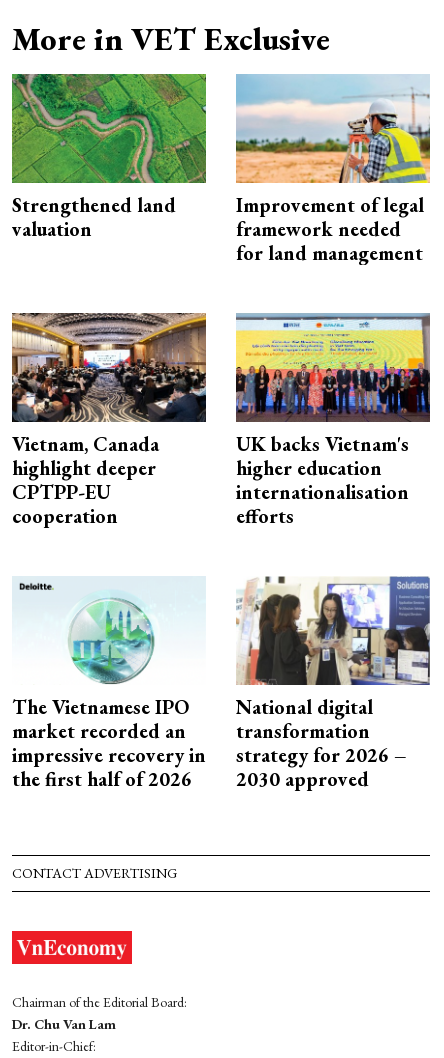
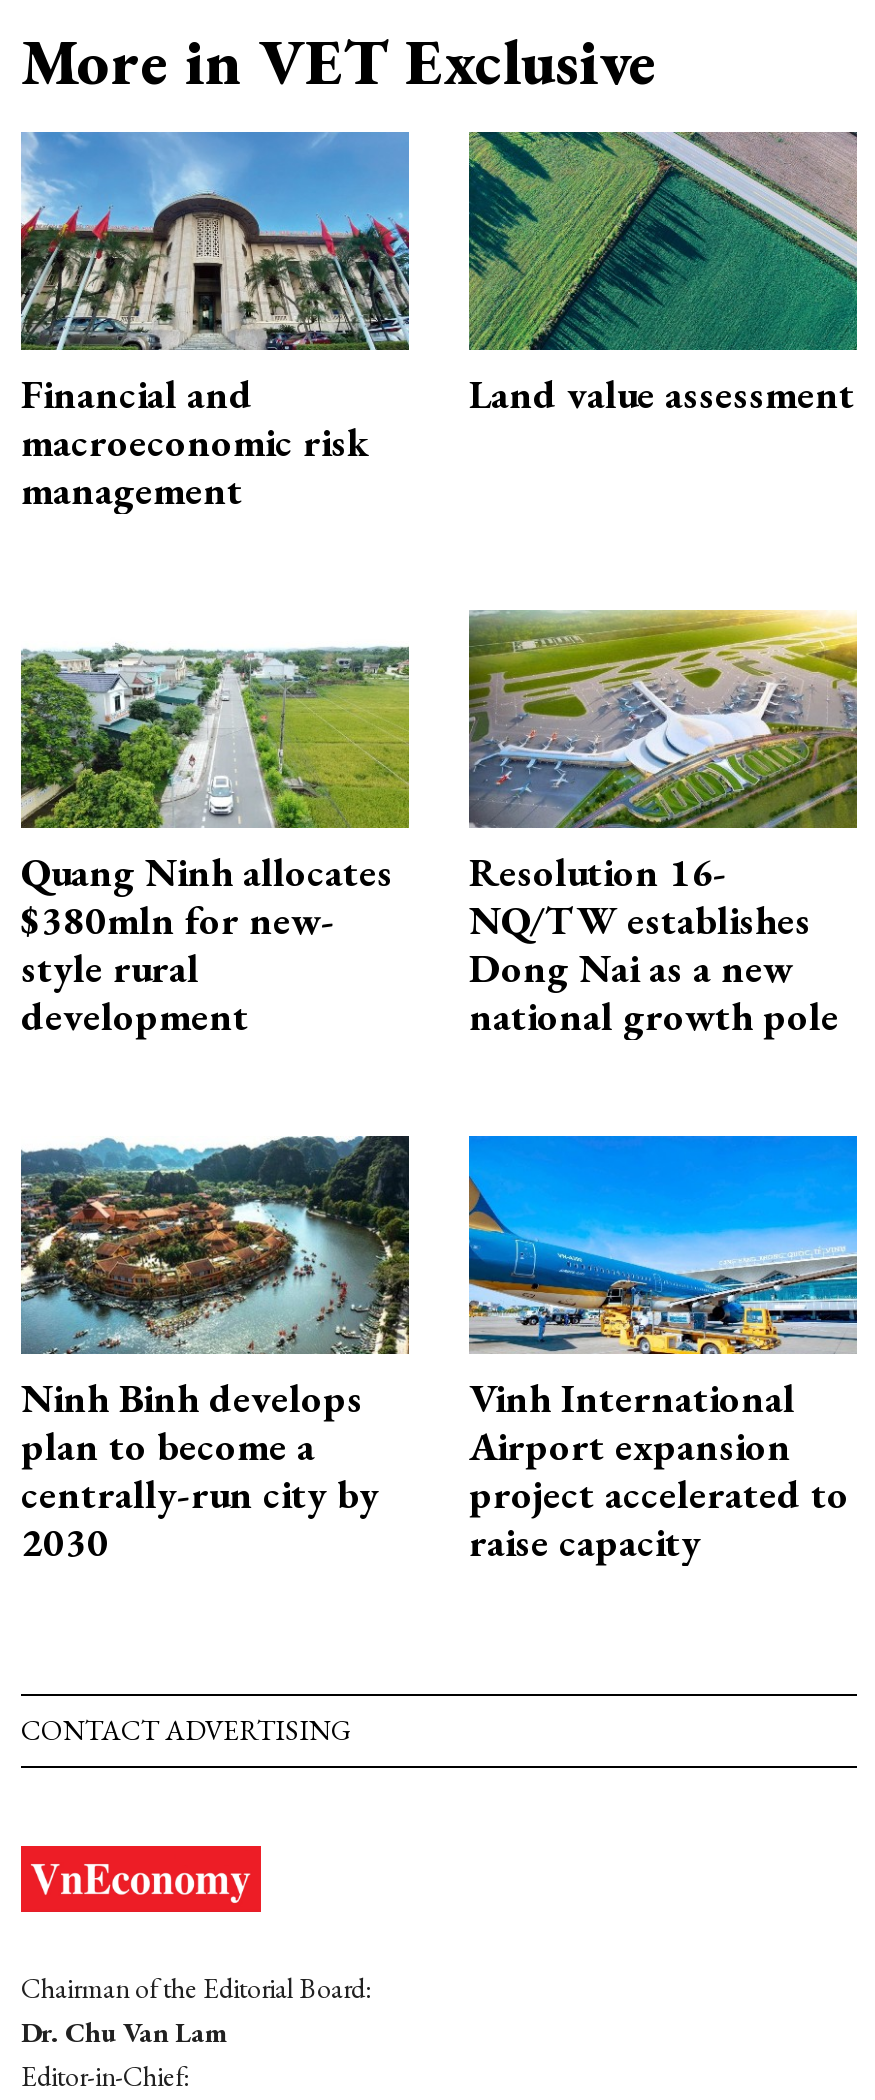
[11,73,207,242] [image] | Strengthened land | valuation -> [19,130,411,516] [image] | Financial and | macroeconomic risk | management
[235,74,431,266] [image] | Improvement of legal | framework needed | for land management -> [467,130,859,420] [image] | Land value assessment
[11,312,207,529] [image] | Vietnam, Canada | highlight deeper | CPTPP-EU | cooperation -> [19,610,411,1042] [image] | Quang Ninh allocates | $380mln for new- | style rural | development
[235,312,431,529] [image] | UK backs Vietnam's | higher education | internationalisation | efforts -> [467,610,859,1042] [image] | Resolution 16- | NQ/TW establishes | Dong Nai as a new | national growth pole
[12,576,206,792] [image] | The Vietnamese IPO | market recorded an | impressive recovery in | the first half of 2026 -> [19,1134,411,1568] [image] | Ninh Binh develops | plan to become a | centrally-run city by | 2030
[236,575,431,792] [image] | National digital | transformation | strategy for 2026 – | 2030 approved -> [467,1134,859,1568] [image] | Vinh International | Airport expansion | project accelerated to | raise capacity

